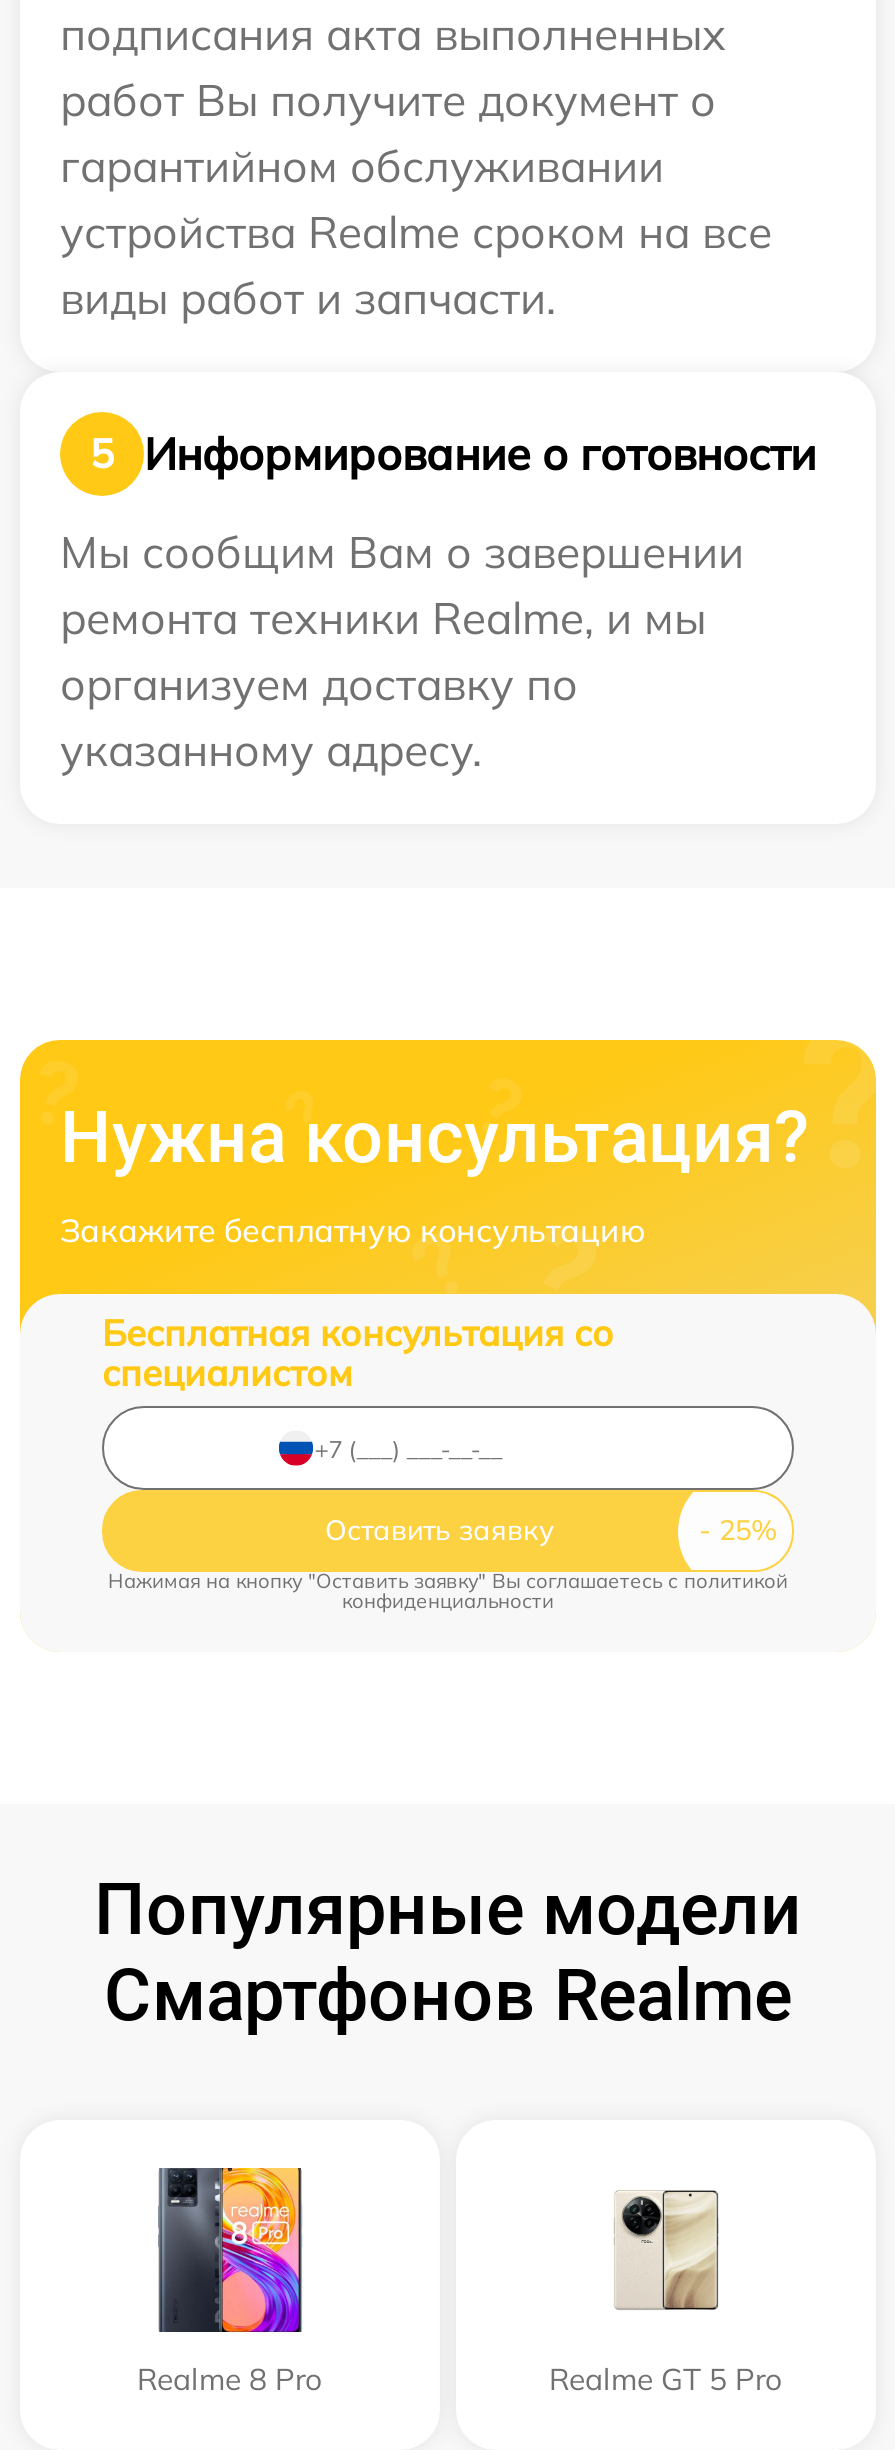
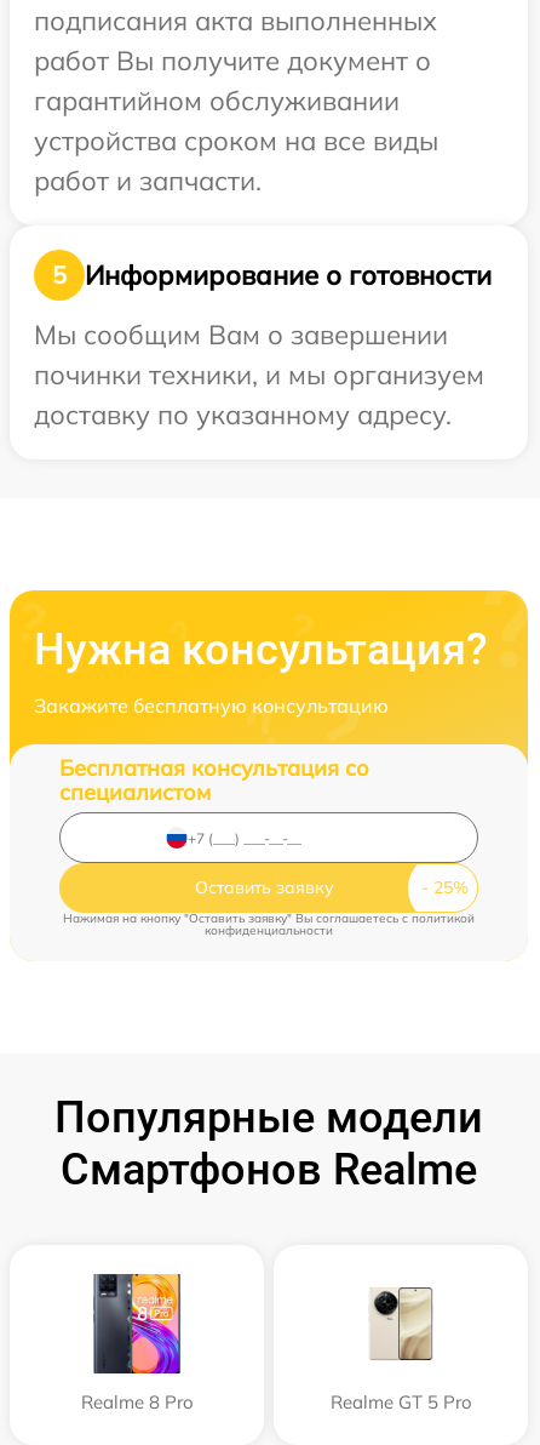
[60,204,772,326] устройства Realme сроком на все | виды работ и запчасти. -> [34,124,438,198] устройства сроком на все виды | работ и запчасти.
[60,590,706,778] ремонта техники Realme, и мы | организуем доставку по | указанному адресу. -> [34,358,484,432] починки техники, и мы организуем | доставку по указанному адресу.

